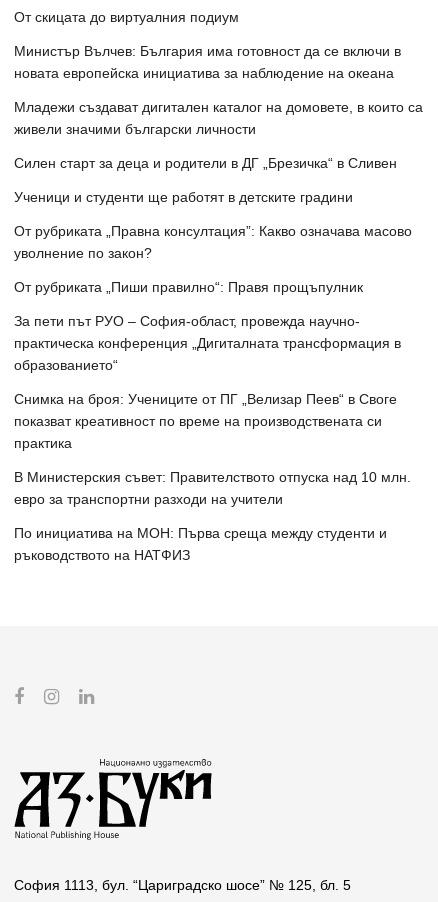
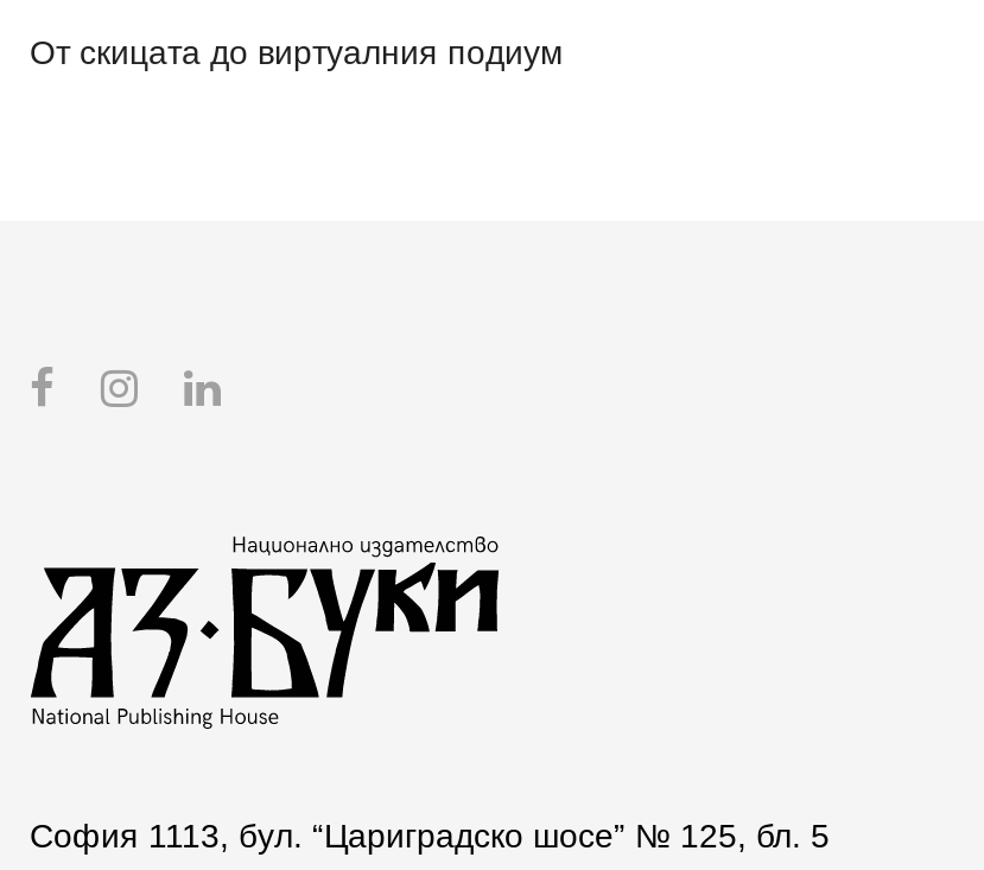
[14,42,423,562] Министър Вълчев: България има готовност да се включи в | новата европейска инициатива за наблюдение на океана | Младежи създават дигитален каталог на домовете, в които са | живели значими български личности | Силен старт за деца и родители в ДГ „Брезичка“ в Сливен | Ученици и студенти ще работят в детските градини | От рубриката „Правна консултация”: Какво означава масово | уволнение по закон? | От рубриката „Пиши правилно“: Правя прощъпулник | За пети път РУО – София-област, провежда научно- | практическа конференция „Дигиталната трансформация в | образованието“ | Снимка на броя: Учениците от ПГ „Велизар Пеев“ в Своге | показват креативност по време на производствената си | практика | В Министерския съвет: Правителството отпуска над 10 млн. | евро за транспортни разходи на учители | По инициатива на МОН: Първа среща между студенти и | ръководството на НАТФИЗ -> none

